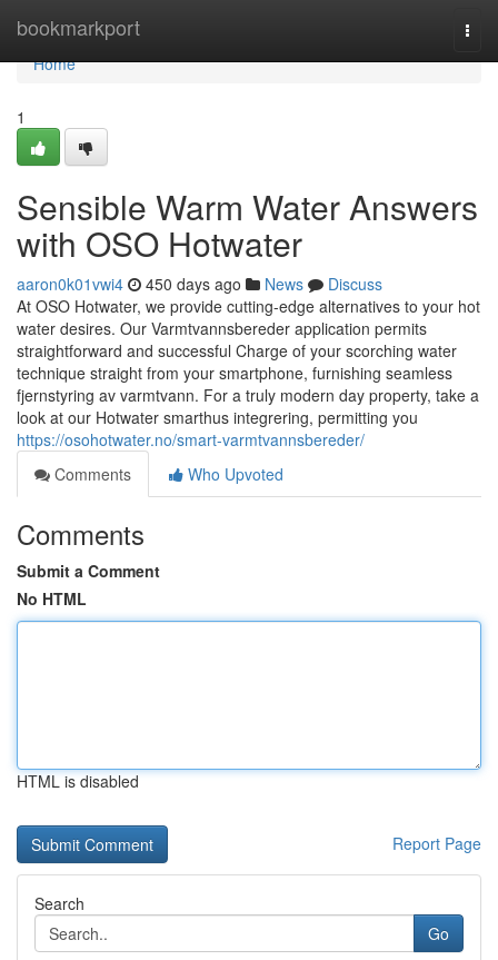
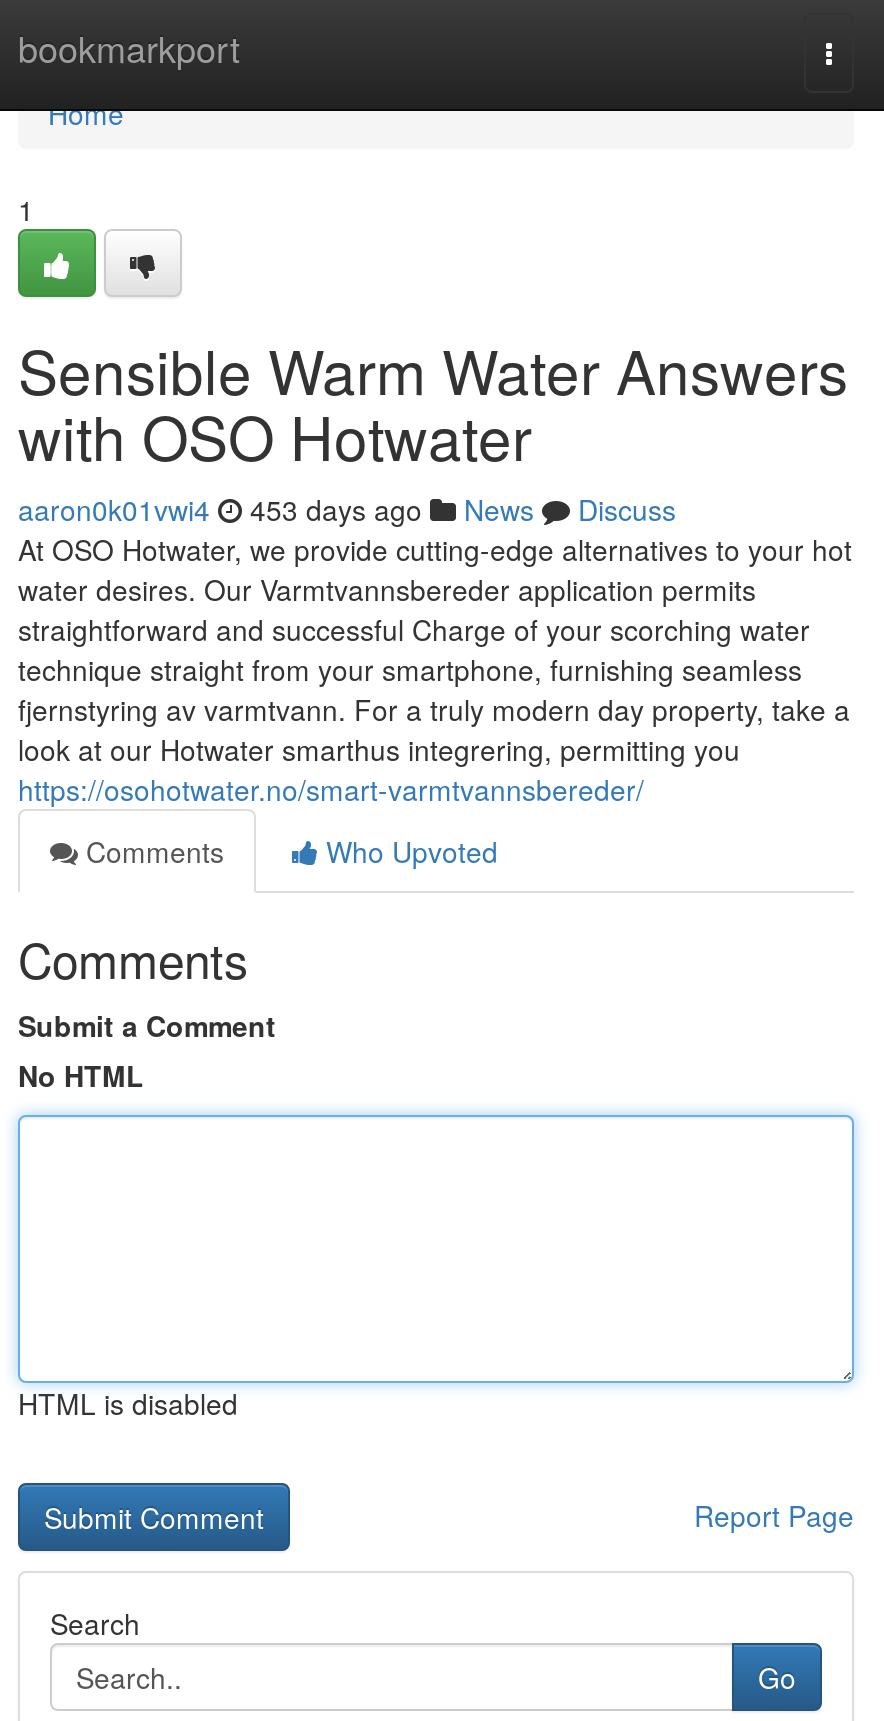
[17,273,382,295] aaron0k01vwi4 450 days ago News Discuss -> [18,489,676,529] aaron0k01vwi4 453 days ago News Discuss

